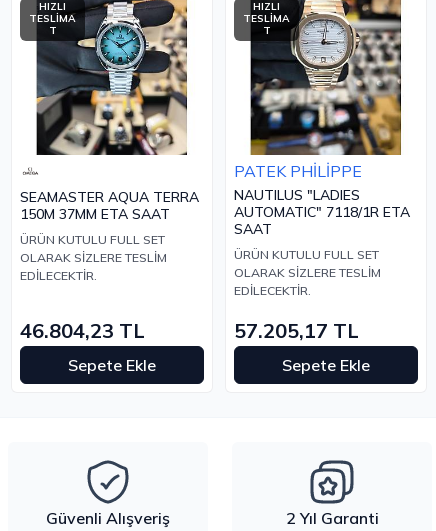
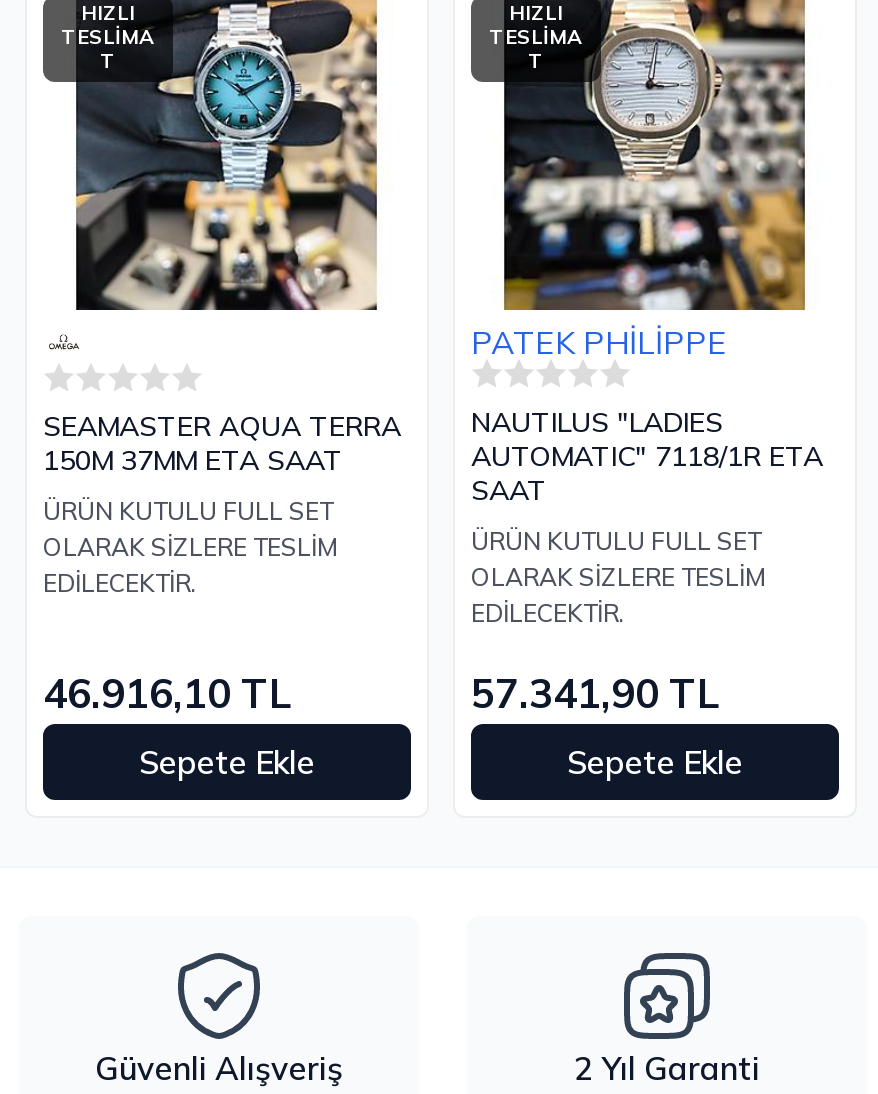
[20,317,145,342] 46.804,23 TL -> [43,667,293,717] 46.916,10 TL
[234,317,359,342] 57.205,17 TL -> [471,667,721,717] 57.341,90 TL

